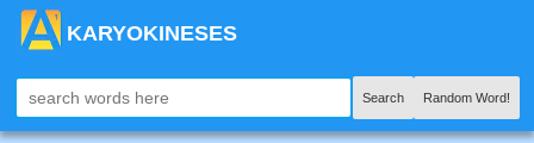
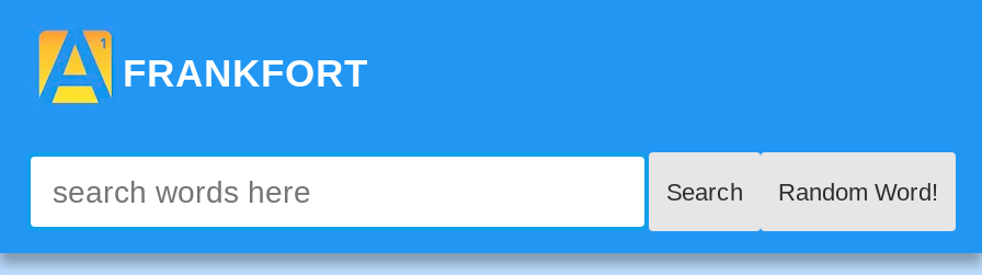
[67,21,237,45] KARYOKINESES -> [123,51,368,95] FRANKFORT

